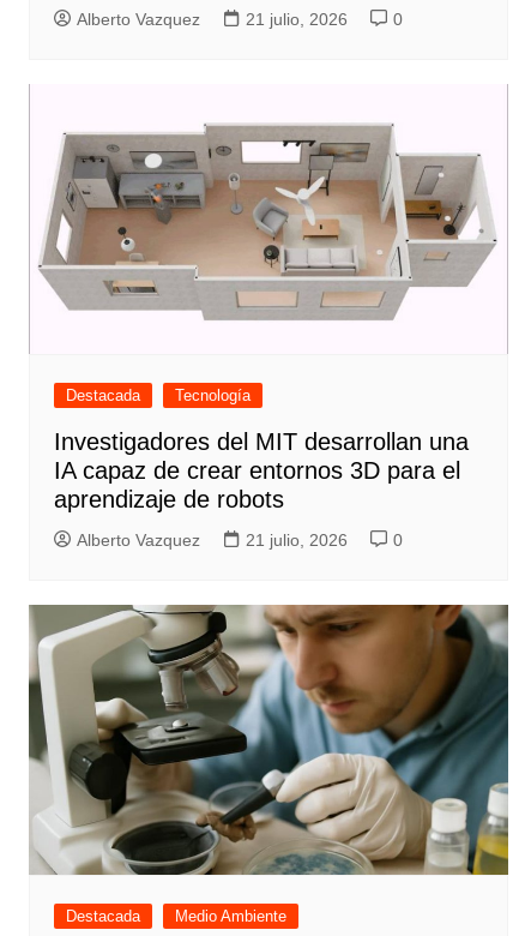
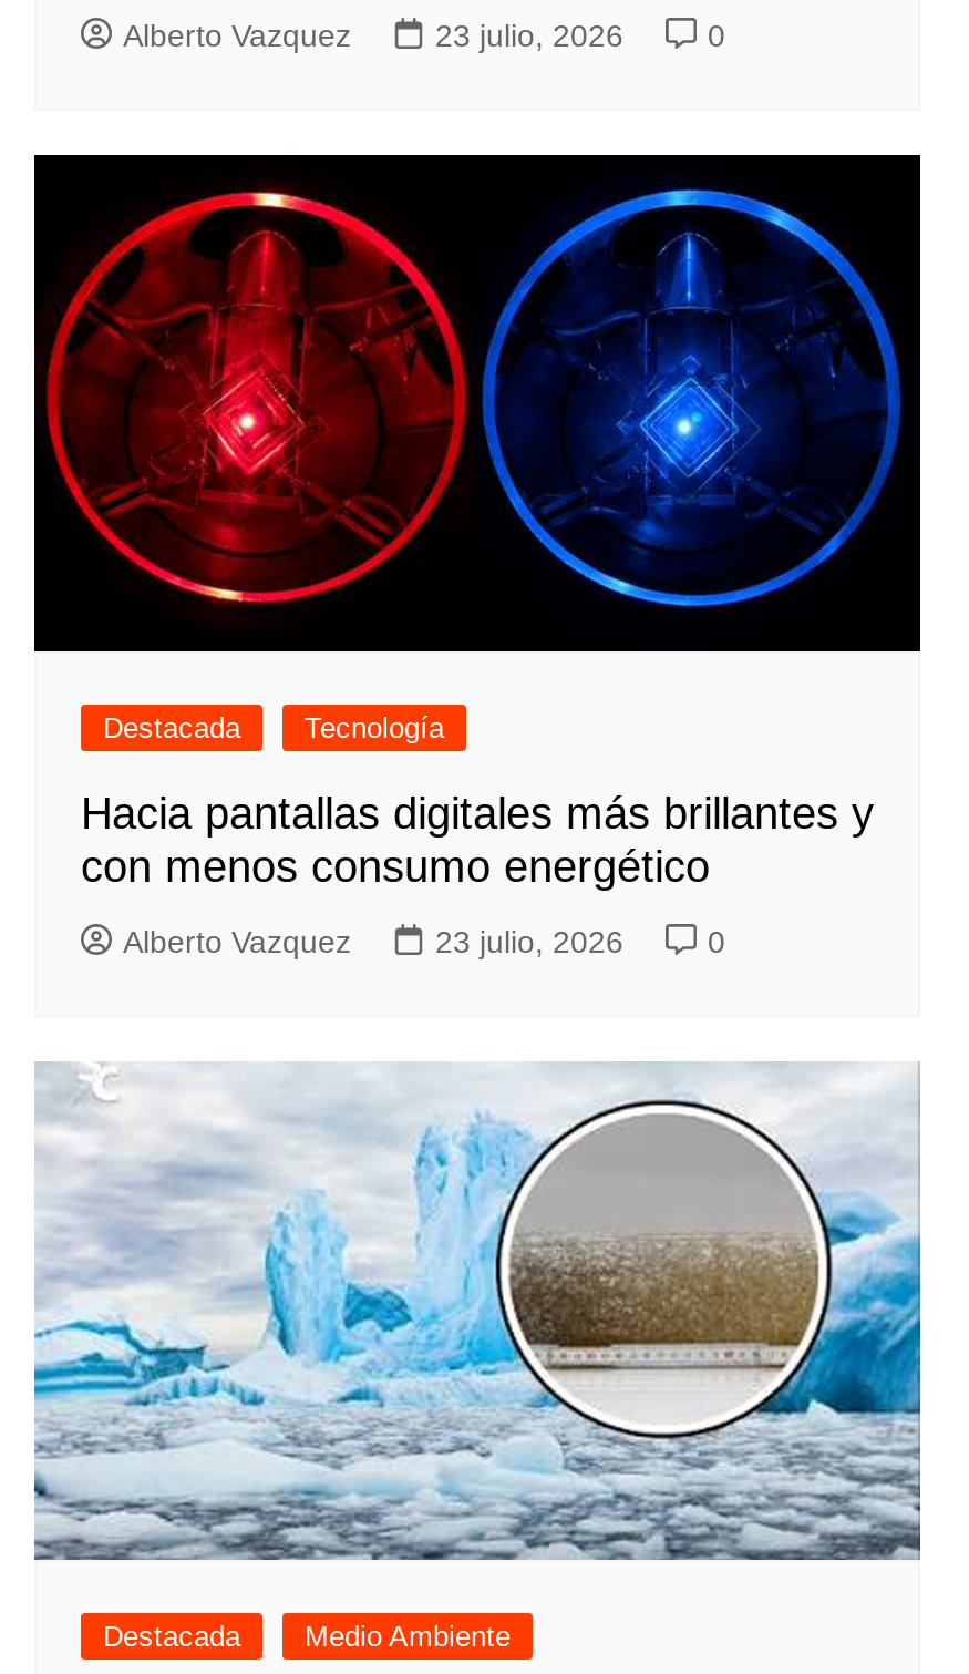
[246,9,348,29] 21 julio, 2026 -> [435,16,623,52] 23 julio, 2026
[29,84,508,354] [image] -> [32,152,922,655] [image]
[54,428,469,512] Investigadores del MIT desarrollan una | IA capaz de crear entornos 3D para el | aprendizaje de robots -> [81,789,874,891] Hacia pantallas digitales más brillantes y | con menos consumo energético
[246,530,348,549] 21 julio, 2026 -> [435,925,623,960] 23 julio, 2026
[28,604,509,876] [image] -> [32,1062,922,1561] [image]

